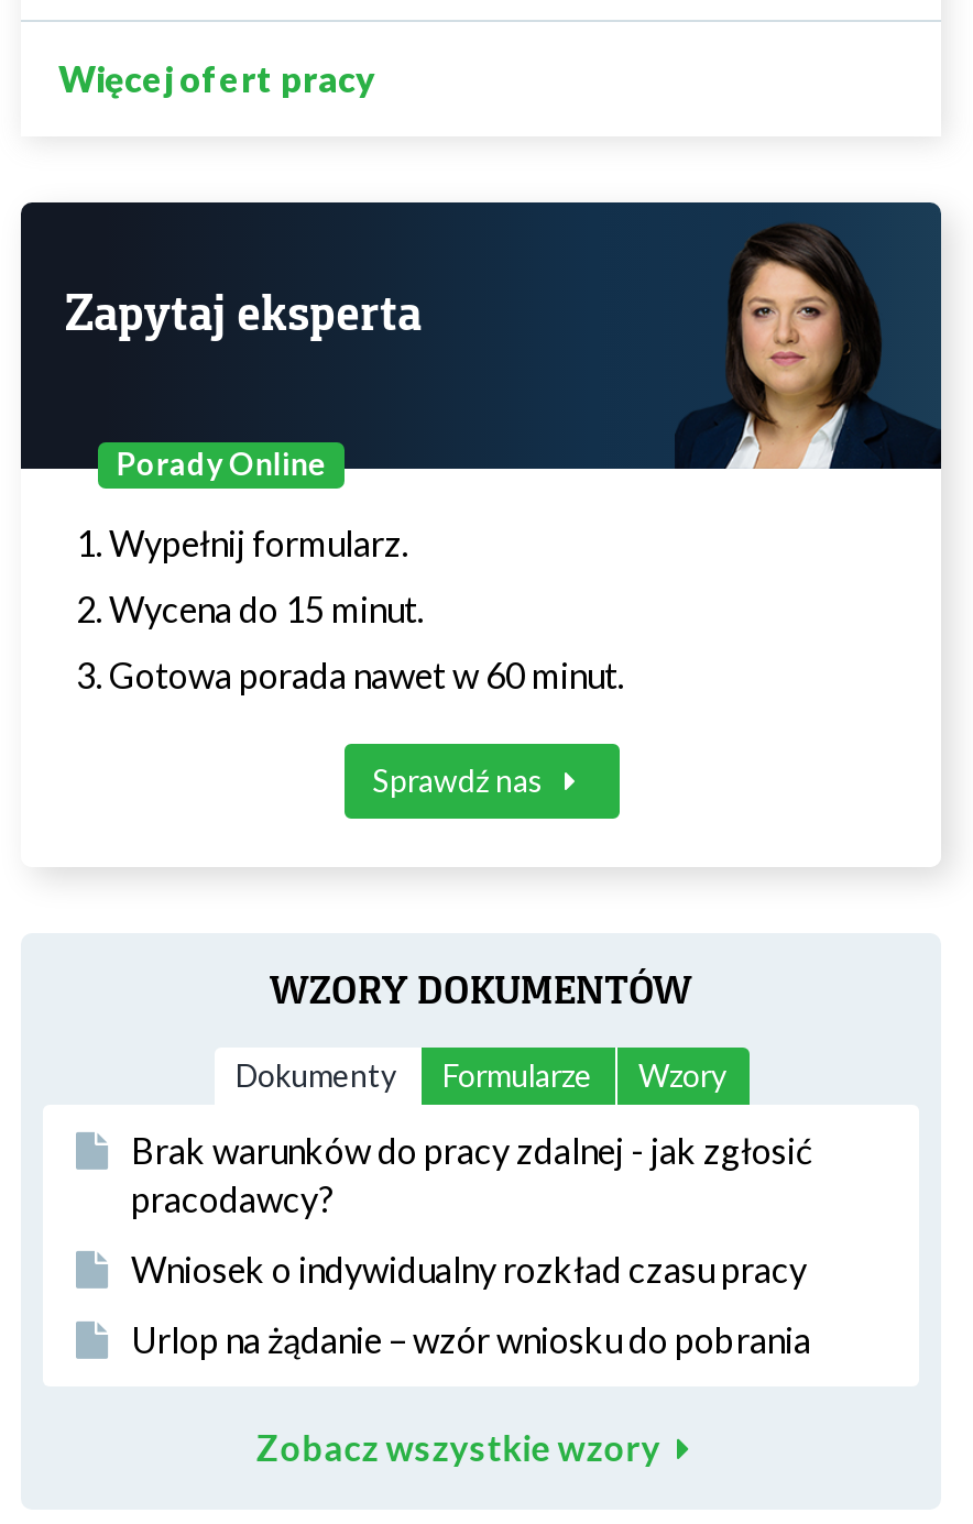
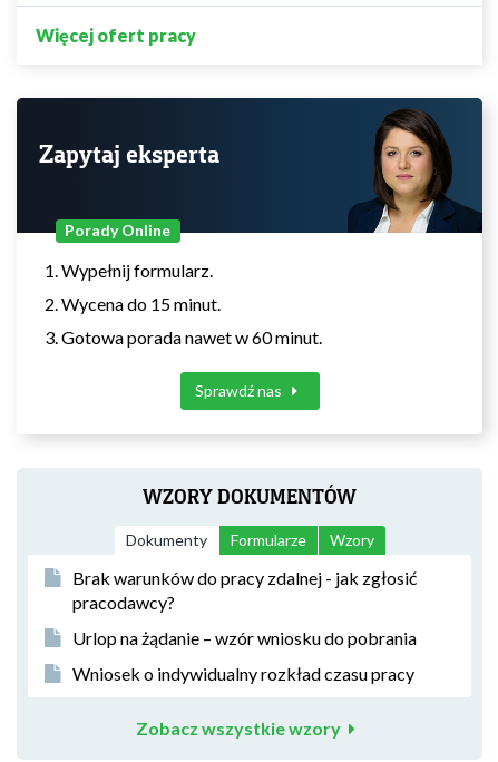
moved [131,1248,807,1290] -> [72,663,414,684]: Wniosek o indywidualny rozkład czasu pracy
moved [131,1319,811,1360] -> [72,627,417,649]: Urlop na żądanie – wzór wniosku do pobrania

